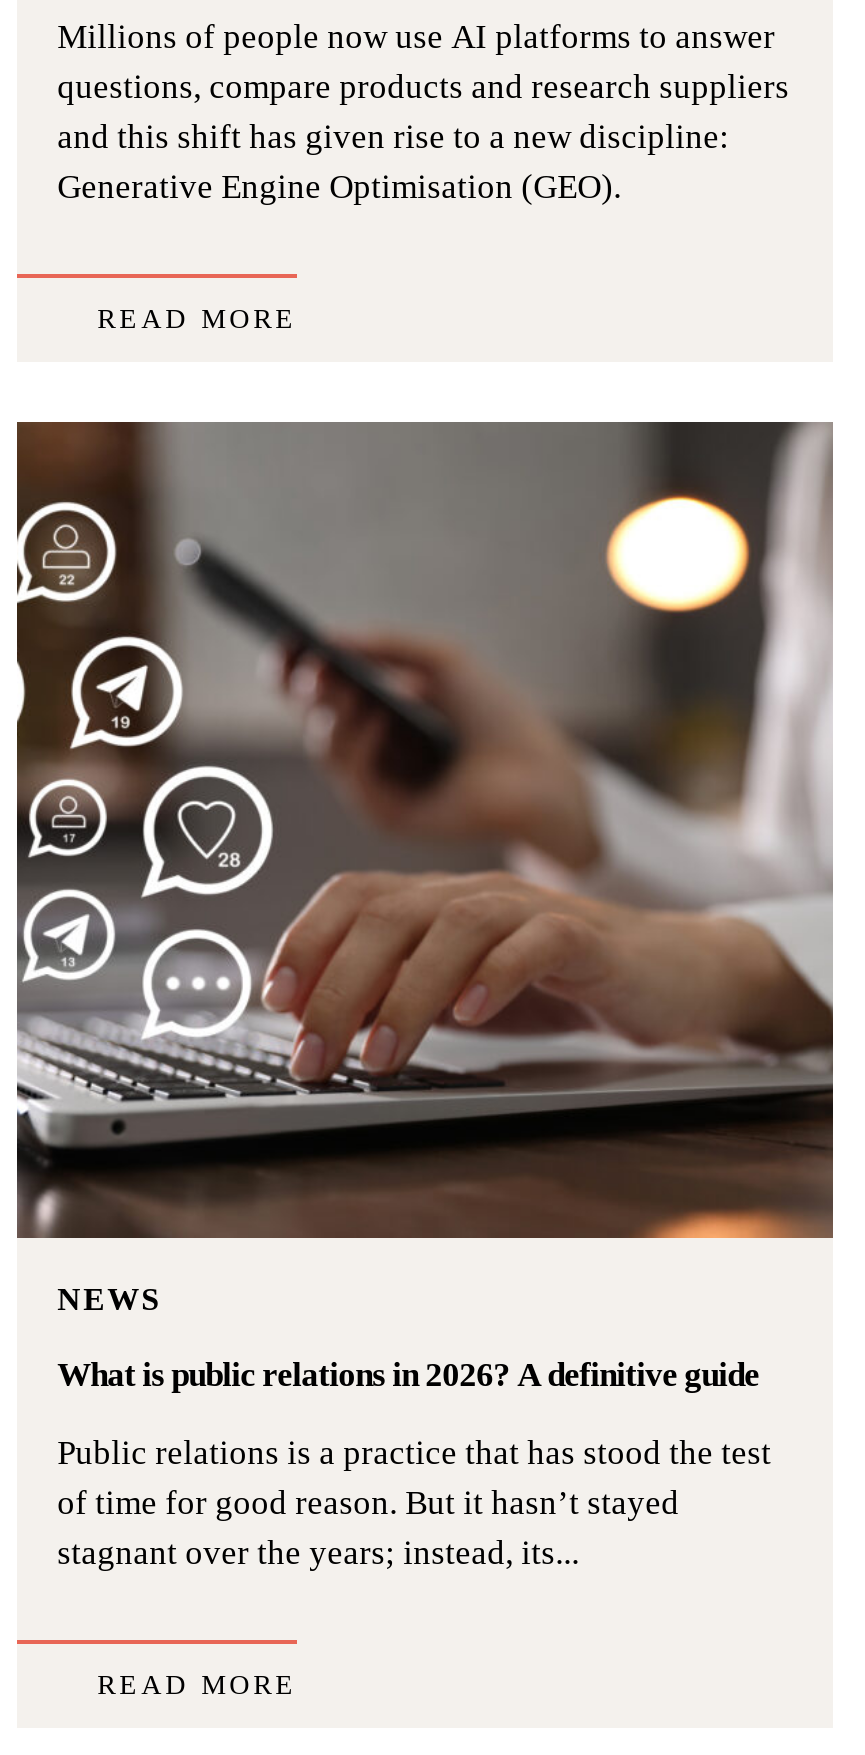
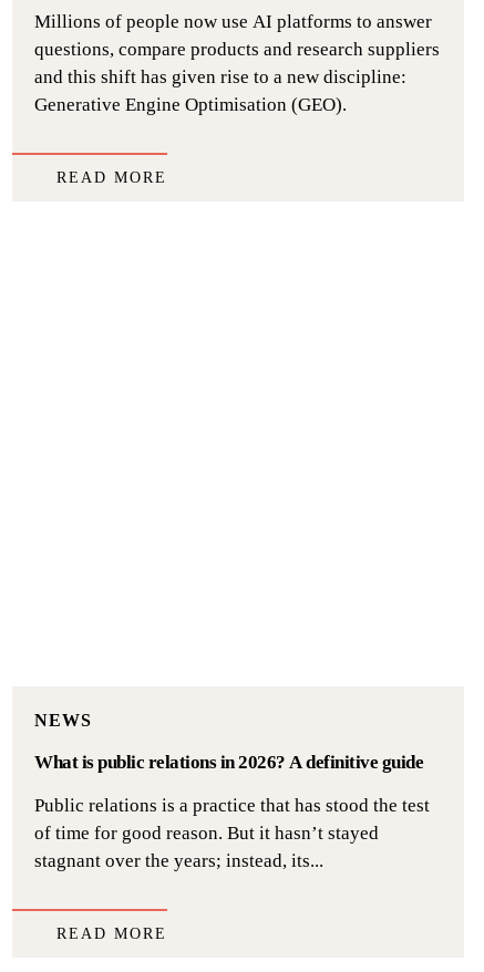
[15,420,835,1240] [image] -> none

